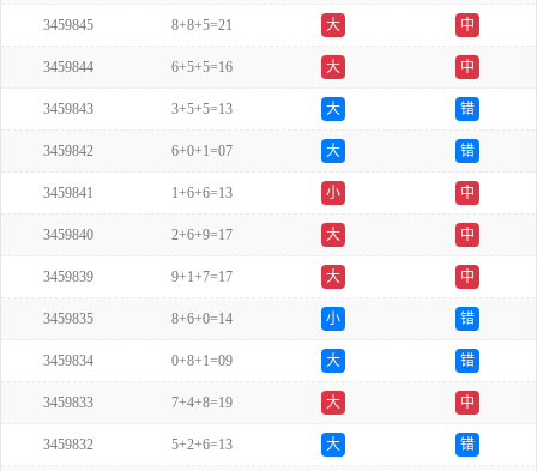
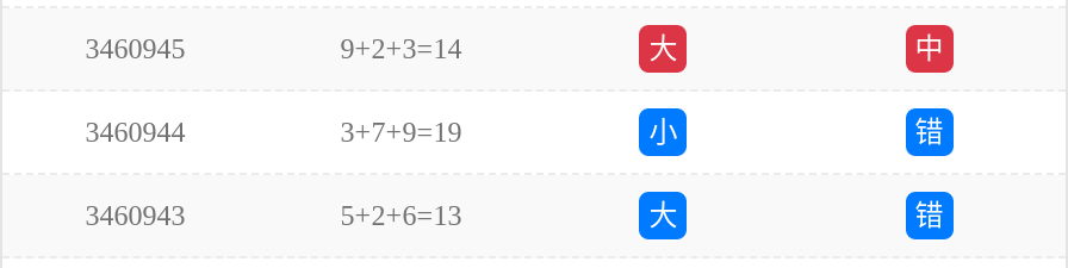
[43,17,93,34] 3459845 -> [85,32,185,66] 3460945
[171,17,232,34] 8+8+5=21 -> [340,32,462,66] 9+2+3=14
[43,59,474,327] 3459844 | 6+5+5=16 | 大 | 中 | 3459843 | 3+5+5=13 | 大 | 错 | 3459842 | 6+0+1=07 | 大 | 错 | 3459841 | 1+6+6=13 | 小 | 中 | 3459840 | 2+6+9=17 | 大 | 中 | 3459839 | 9+1+7=17 | 大 | 中 | 3459835 | 8+6+0=14 -> [85,116,462,149] 3460944 | 3+7+9=19
[43,352,474,453] 3459834 | 0+8+1=09 | 大 | 错 | 3459833 | 7+4+8=19 | 大 | 中 | 3459832 -> [85,199,185,232] 3460943

